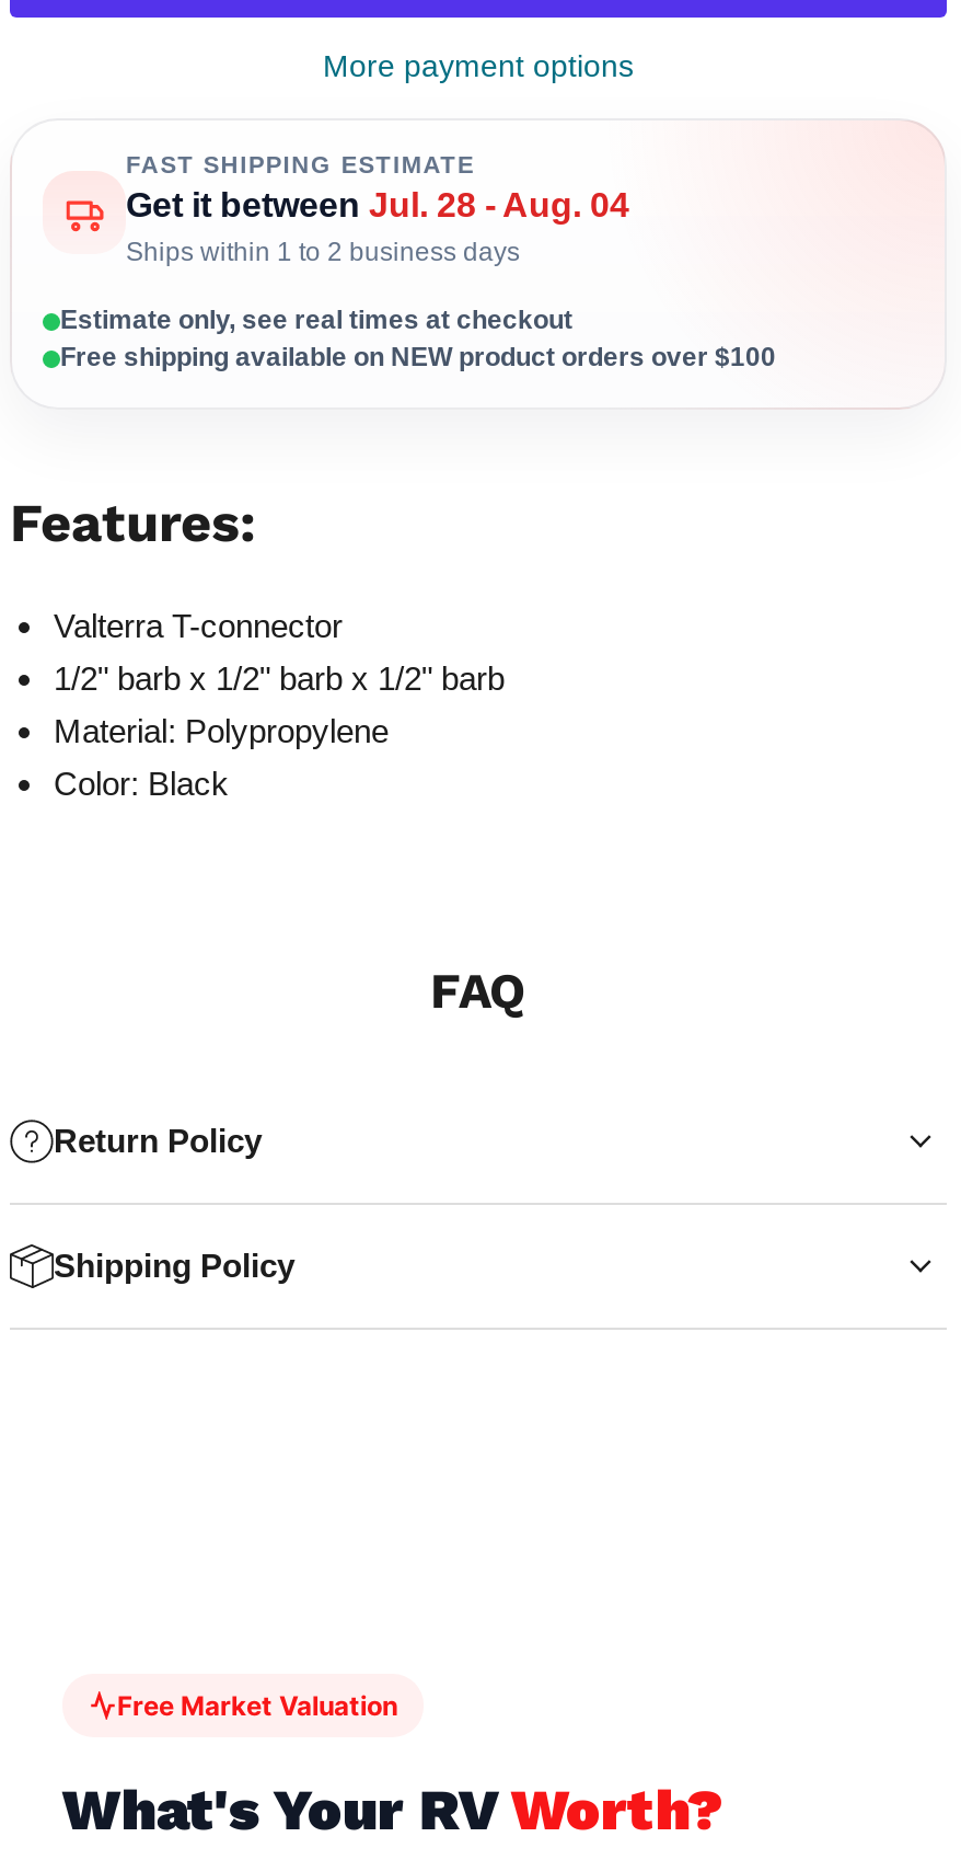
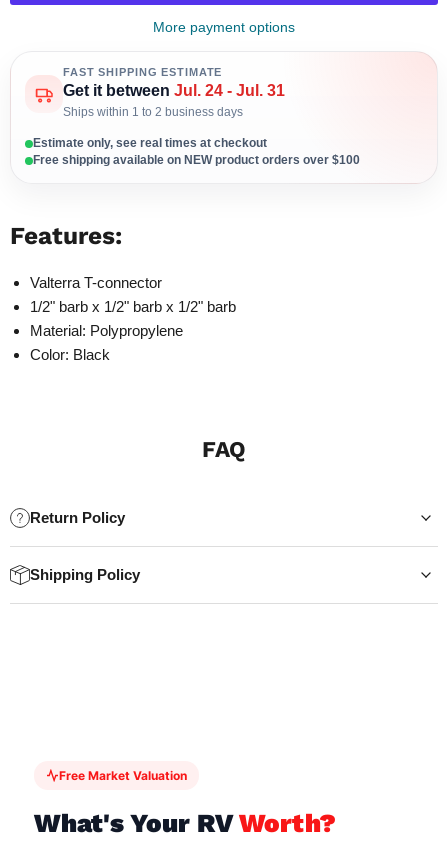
[126,186,629,223] Get it between Jul. 28 - Aug. 04 -> [63,82,285,99] Get it between Jul. 24 - Jul. 31

